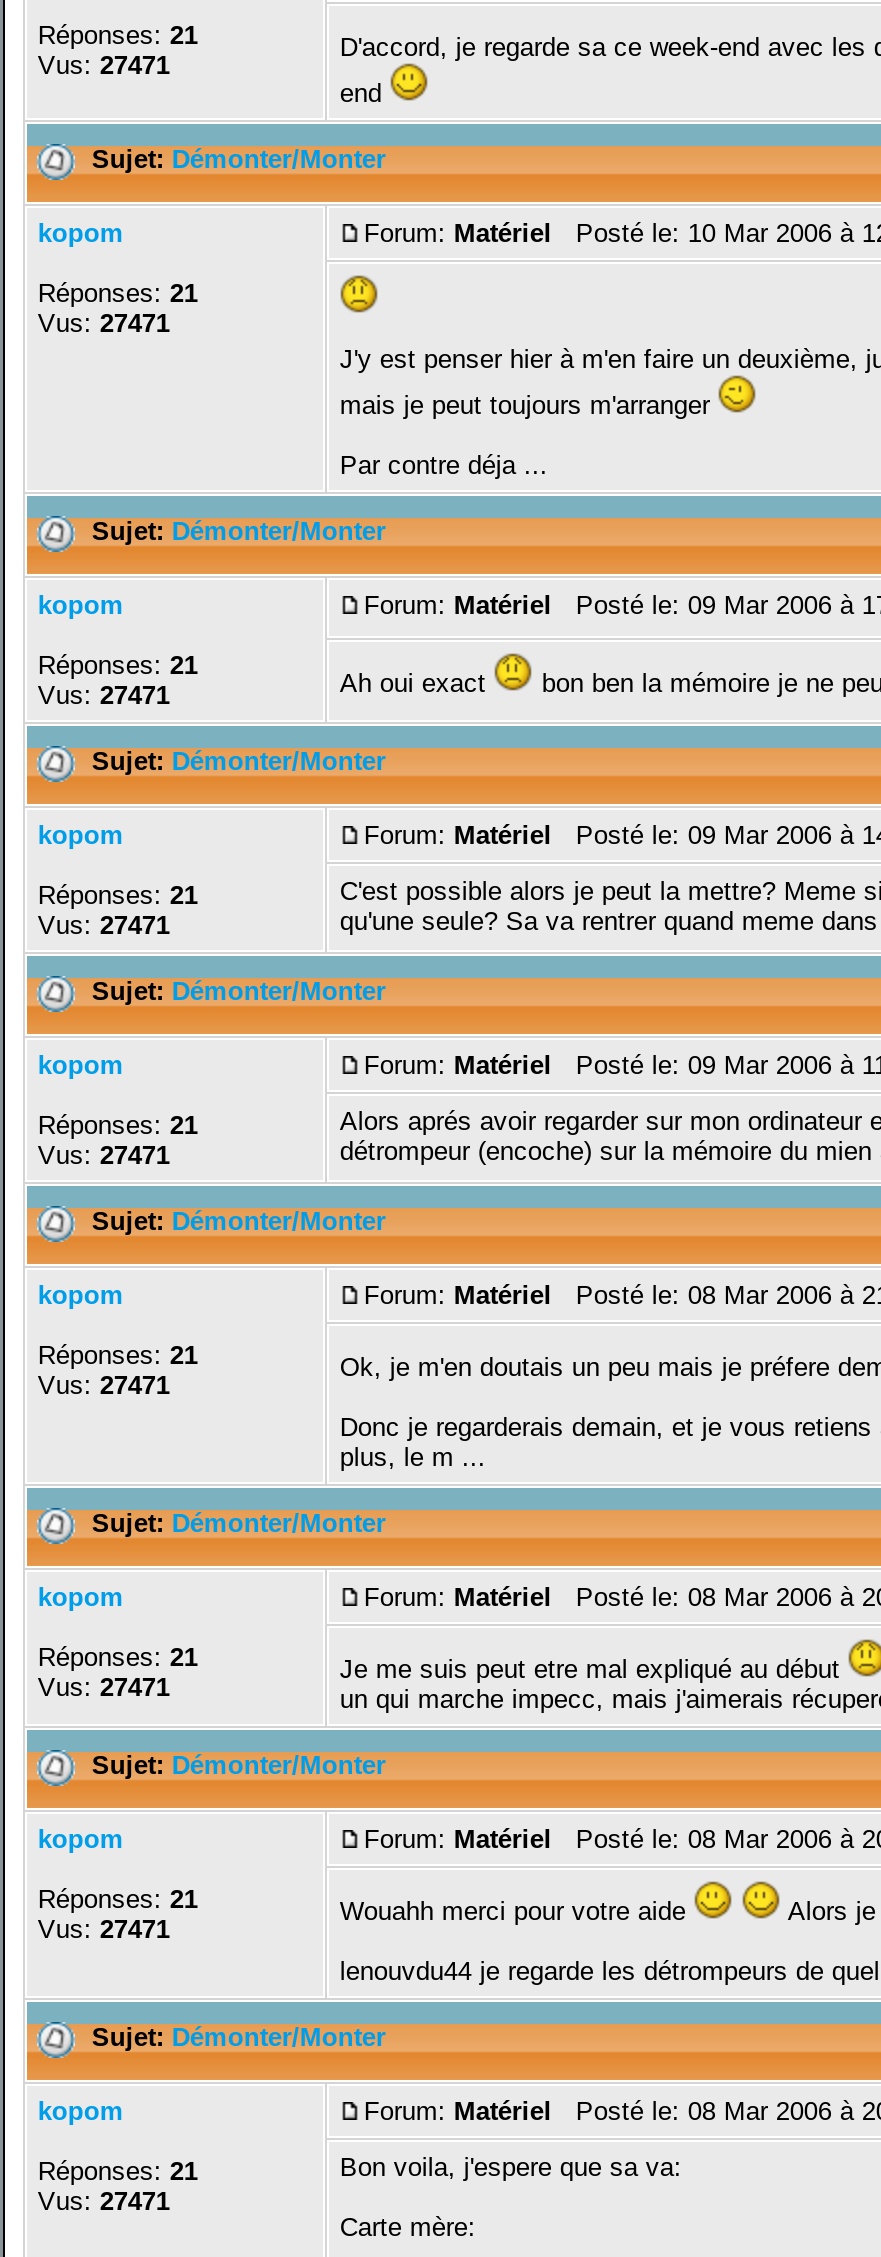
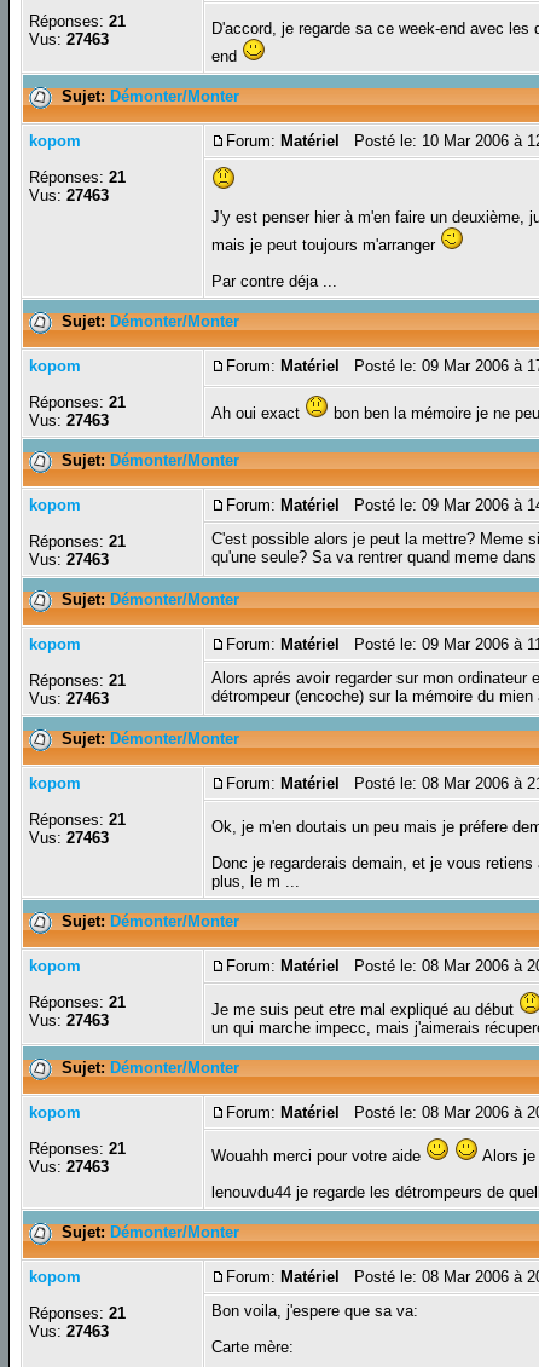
[38,50,170,80] Vus: 27471 -> [29,30,109,48] Vus: 27463
[38,308,170,338] Vus: 27471 -> [29,186,109,204] Vus: 27463
[38,680,170,710] Vus: 27471 -> [29,411,109,429] Vus: 27463
[38,910,170,940] Vus: 27471 -> [29,550,109,568] Vus: 27463
[38,1140,170,1170] Vus: 27471 -> [29,689,109,707] Vus: 27463
[38,1370,170,1400] Vus: 27471 -> [29,828,109,847] Vus: 27463
[38,1672,170,1702] Vus: 27471 -> [29,1011,109,1029] Vus: 27463
[38,1914,170,1944] Vus: 27471 -> [29,1157,109,1176] Vus: 27463
[38,2186,170,2216] Vus: 27471 -> [29,1322,109,1340] Vus: 27463

